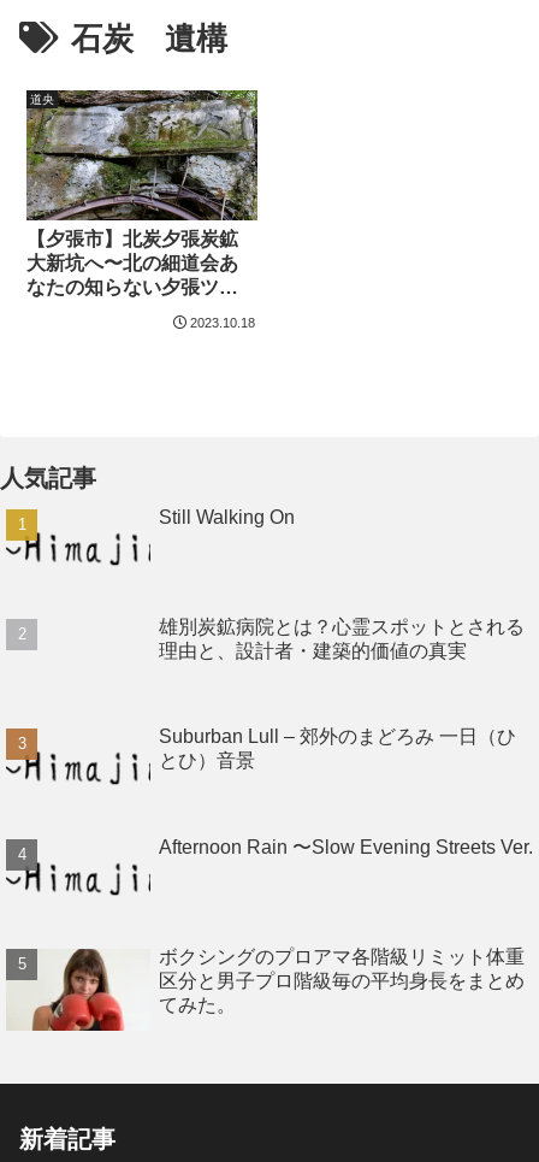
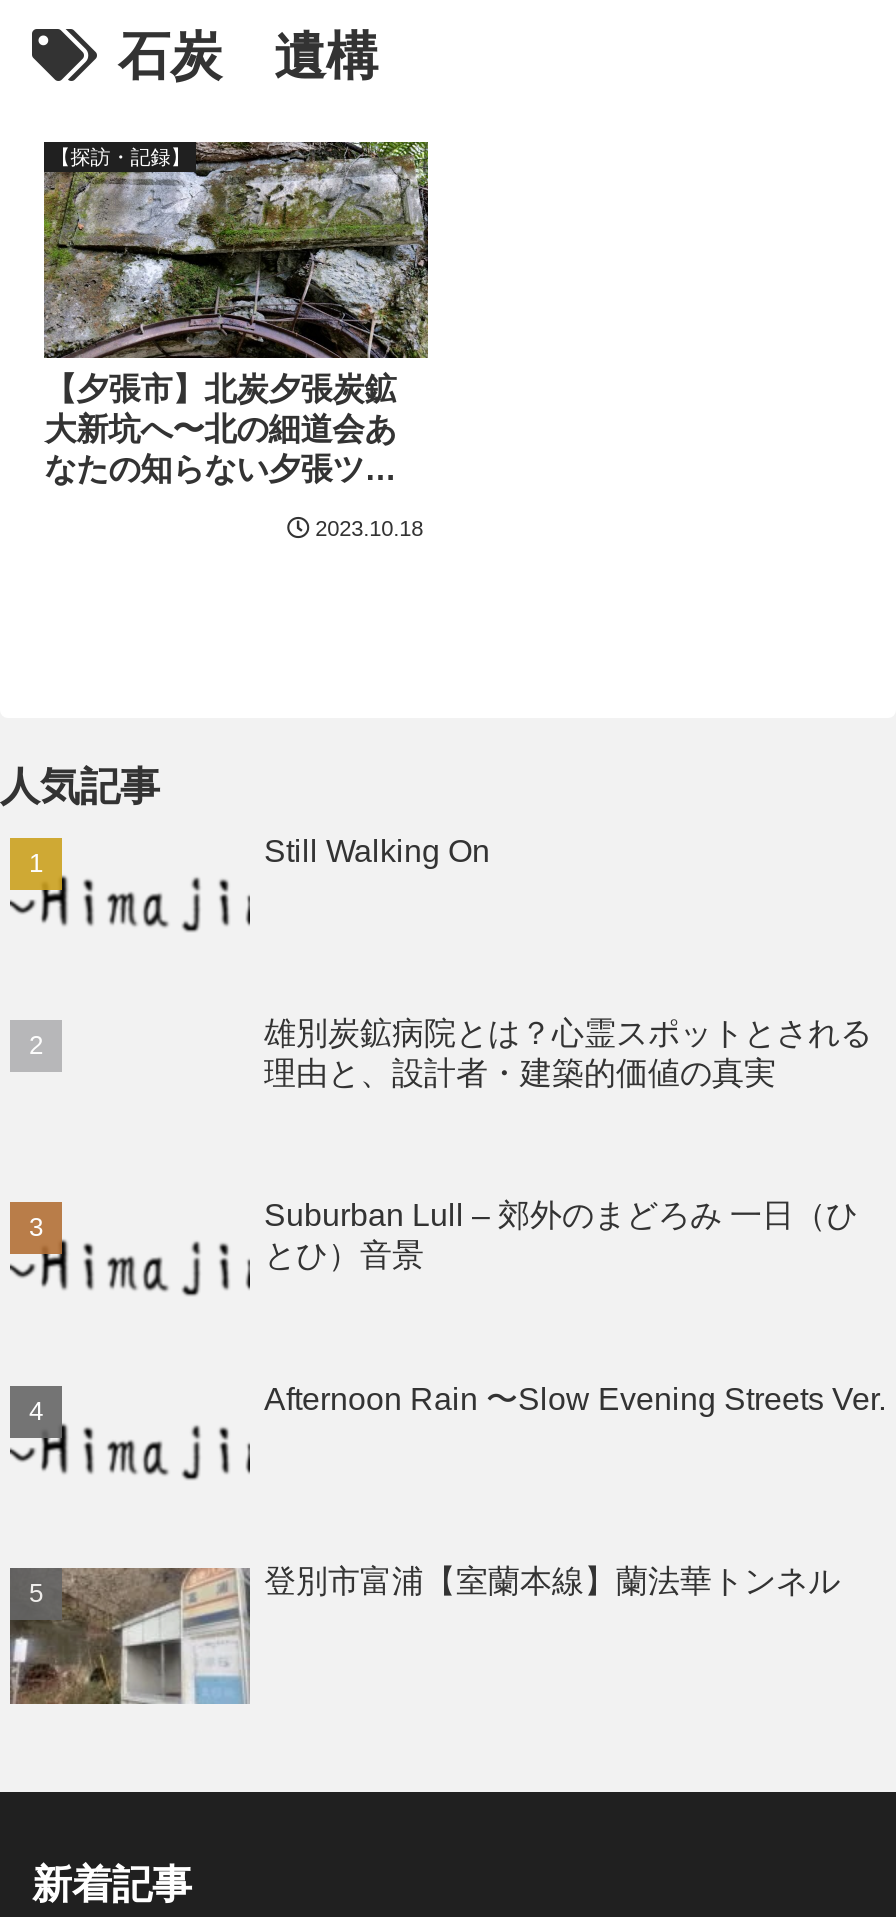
[30,92,54,105] 道央 -> [50,145,190,167] 【探訪・記録】
[6,947,525,1032] [image] | ボクシングのプロアマ各階級リミット体重 | 区分と男子プロ階級毎の平均身長をまとめ | てみた。 -> [8,1564,840,1706] [image] | 登別市富浦【室蘭本線】蘭法華トンネル

